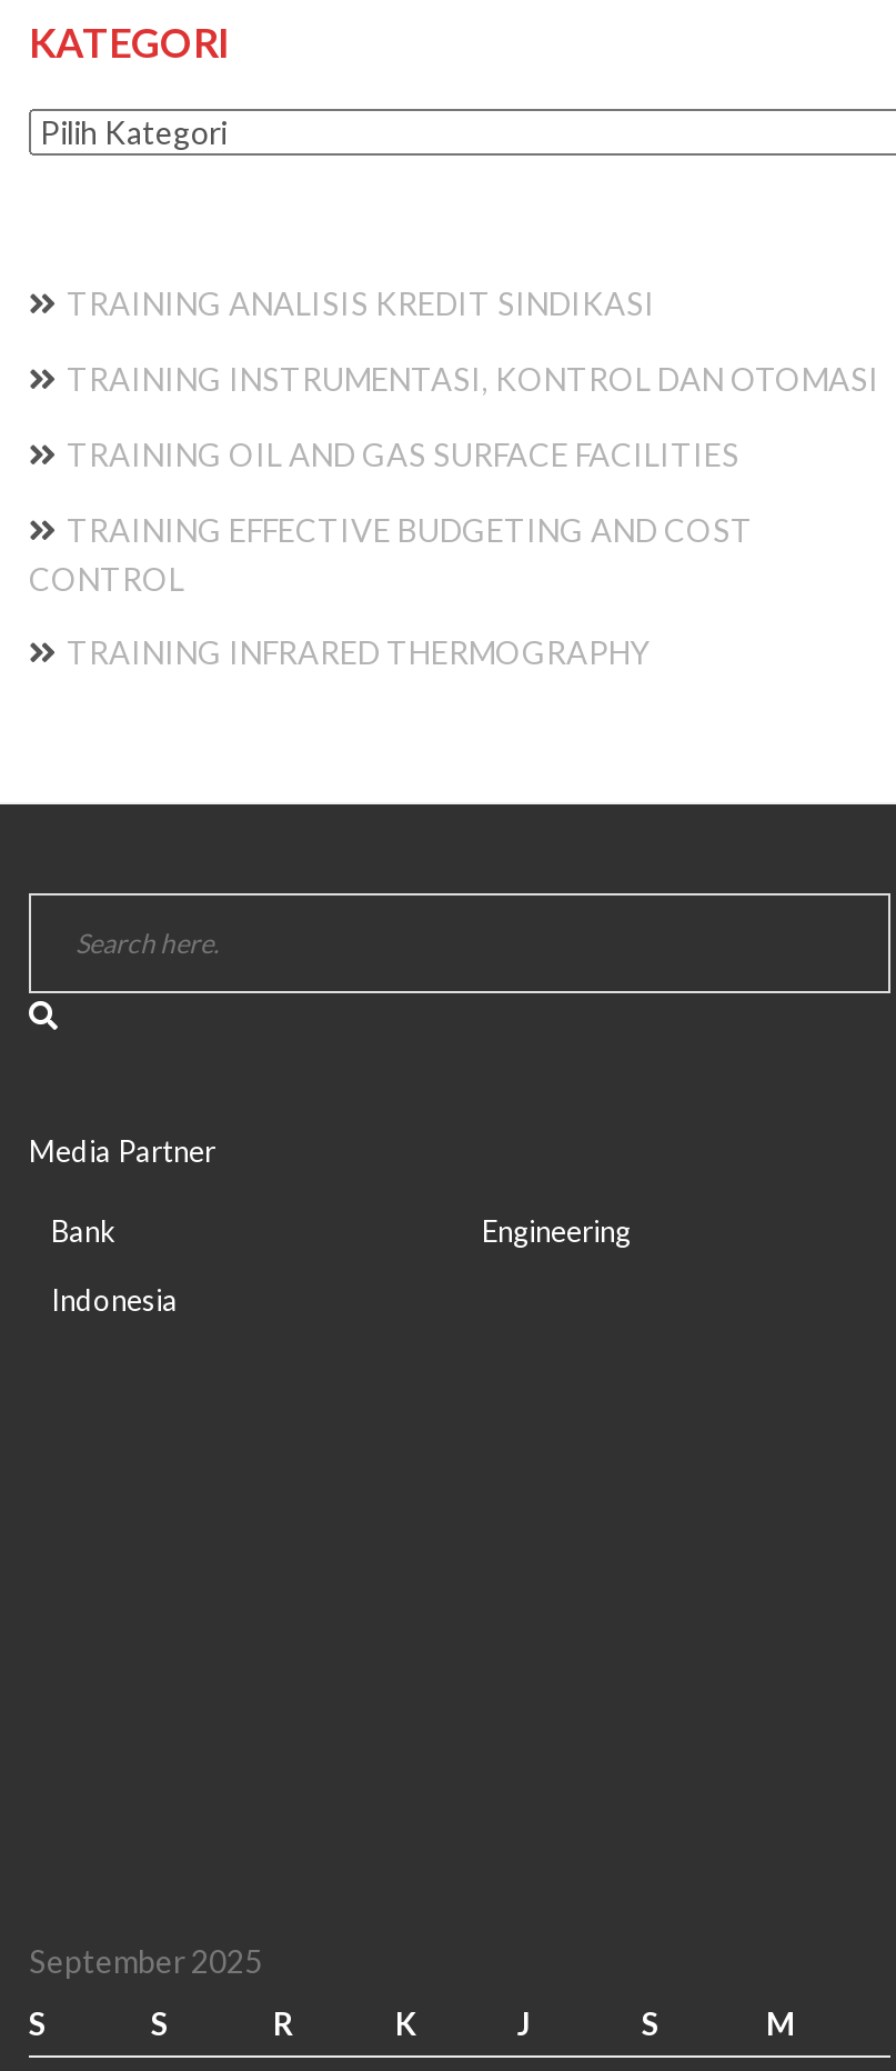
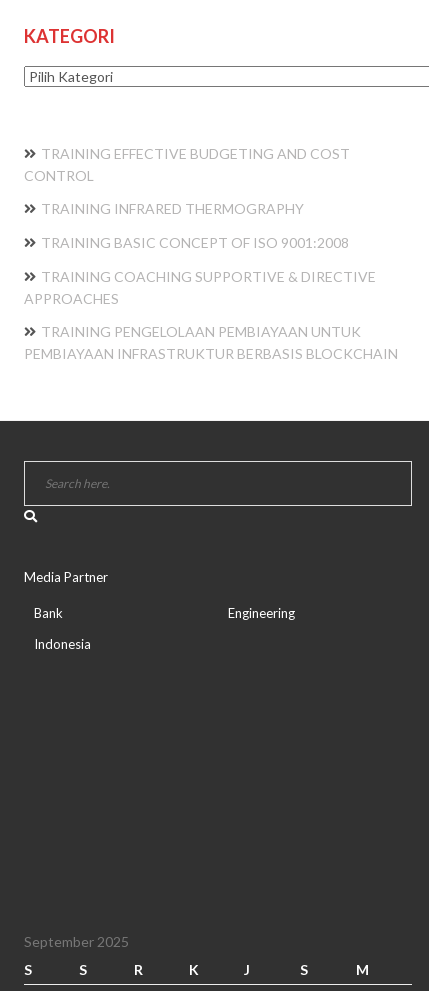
[67,284,879,473] TRAINING ANALISIS KREDIT SINDIKASI | TRAINING INSTRUMENTASI, KONTROL DAN OTOMASI | TRAINING OIL AND GAS SURFACE FACILITIES -> none
moved [29,511,753,671] -> [24,145,350,217]: TRAINING EFFECTIVE BUDGETING AND COST | CONTROL | TRAINING INFRARED THERMOGRAPHY
none -> [24,234,398,362] TRAINING BASIC CONCEPT OF ISO 9001:2008 | TRAINING COACHING SUPPORTIVE & DIRECTIVE | APPROACHES | TRAINING PENGELOLAAN PEMBIAYAAN UNTUK | PEMBIAYAAN INFRASTRUKTUR BERBASIS BLOCKCHAIN

